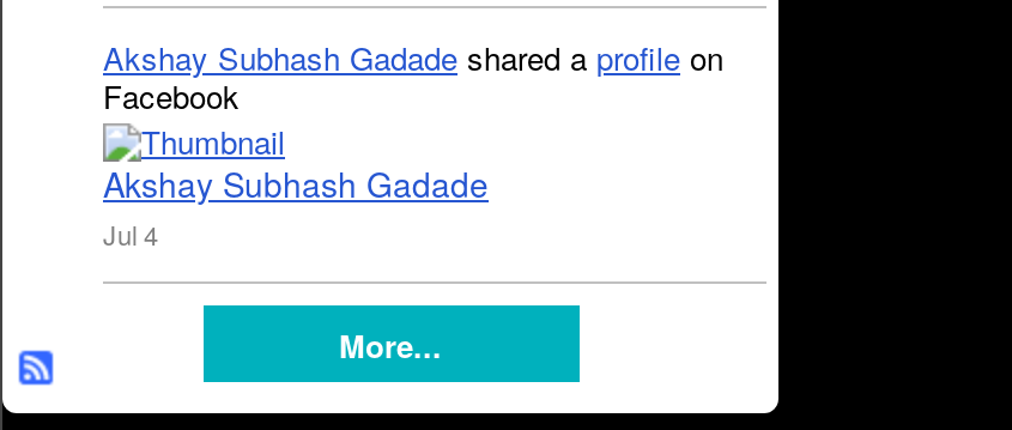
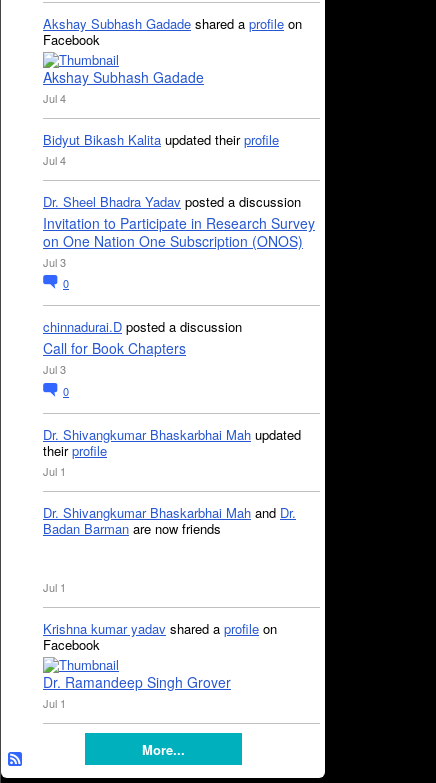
none -> [43,130,315,711] Bidyut Bikash Kalita updated their profile | Jul 4 | Dr. Sheel Bhadra Yadav posted a discussion | Invitation to Participate in Research Survey | on One Nation One Subscription (ONOS) | Jul 3 | 0 | chinnadurai.D posted a discussion | Call for Book Chapters | Jul 3 | 0 | Dr. Shivangkumar Bhaskarbhai Mah updated | theirprofile | Jul 1 | Dr. Shivangkumar Bhaskarbhai Mah and Dr. | Badan Barmanare now friends | Jul 1 | Krishna kumar yadav shared a profile on | Facebook | Dr. Ramandeep Singh Grover | Jul 1

